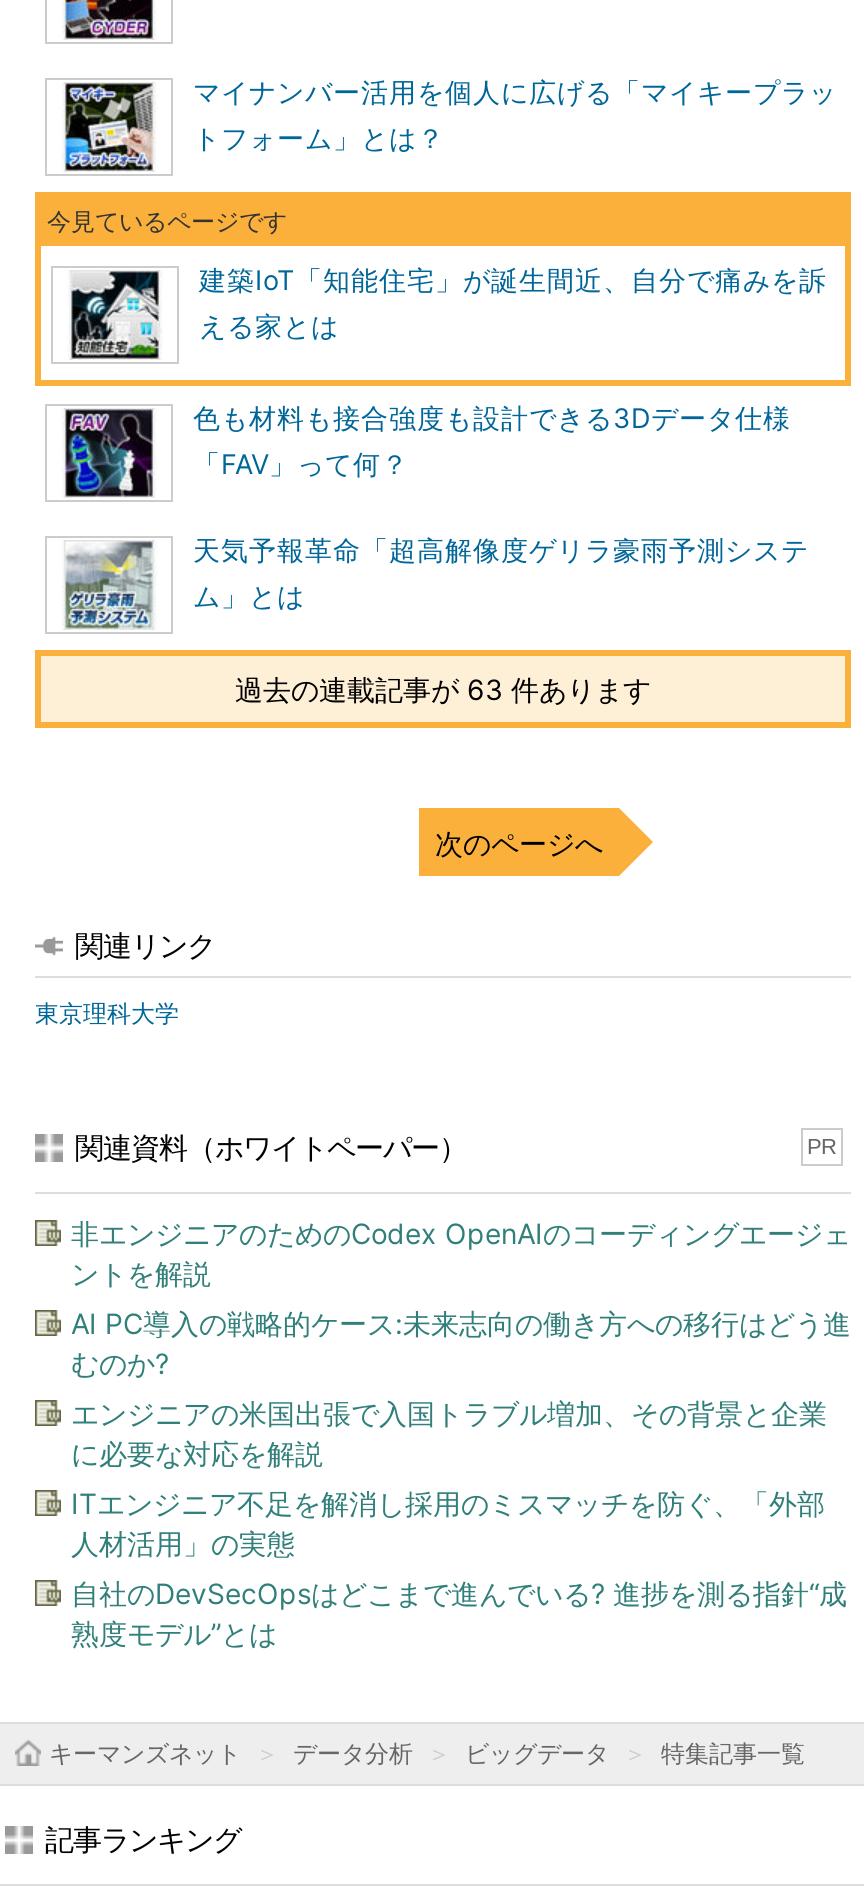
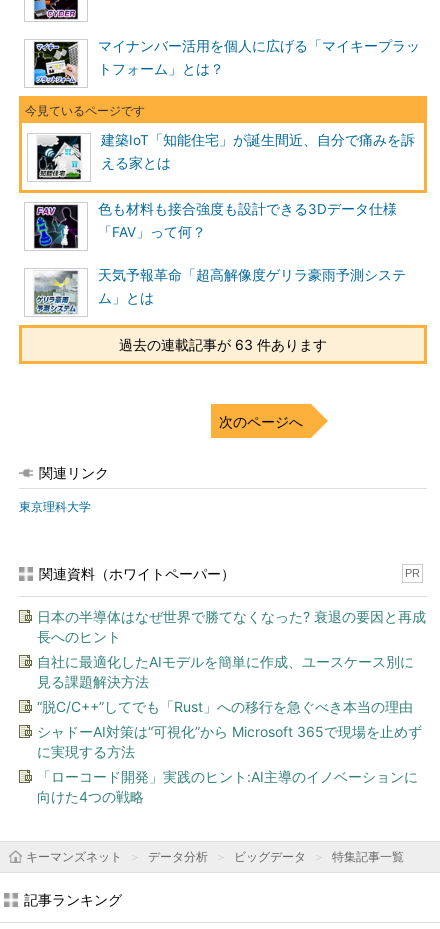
[71,1216,851,1290] 非エンジニアのためのCodex OpenAIのコーディングエージェ | ントを解説 -> [37,608,426,645] 日本の半導体はなぜ世界で勝てなくなった? 衰退の要因と再成 | 長へのヒント
[71,1306,851,1380] AI PC導入の戦略的ケース:未来志向の働き方への移行はどう進 | むのか? -> [37,653,414,690] 自社に最適化したAIモデルを簡単に作成、ユースケース別に | 見る課題解決方法
[71,1396,827,1470] エンジニアの米国出張で入国トラブル増加、その背景と企業 | に必要な対応を解説 -> [37,698,413,715] “脱C/C++”してでも「Rust」への移行を急ぐべき本当の理由
[71,1486,825,1560] ITエンジニア不足を解消し採用のミスマッチを防ぐ、「外部 | 人材活用」の実態 -> [37,723,422,760] シャドーAI対策は“可視化”から Microsoft 365で現場を止めず | に実現する方法
[71,1576,847,1650] 自社のDevSecOpsはどこまで進んでいる? 進捗を測る指針“成 | 熟度モデル”とは -> [37,768,418,805] 「ローコード開発」実践のヒント:AI主導のイノベーションに | 向けた4つの戦略

